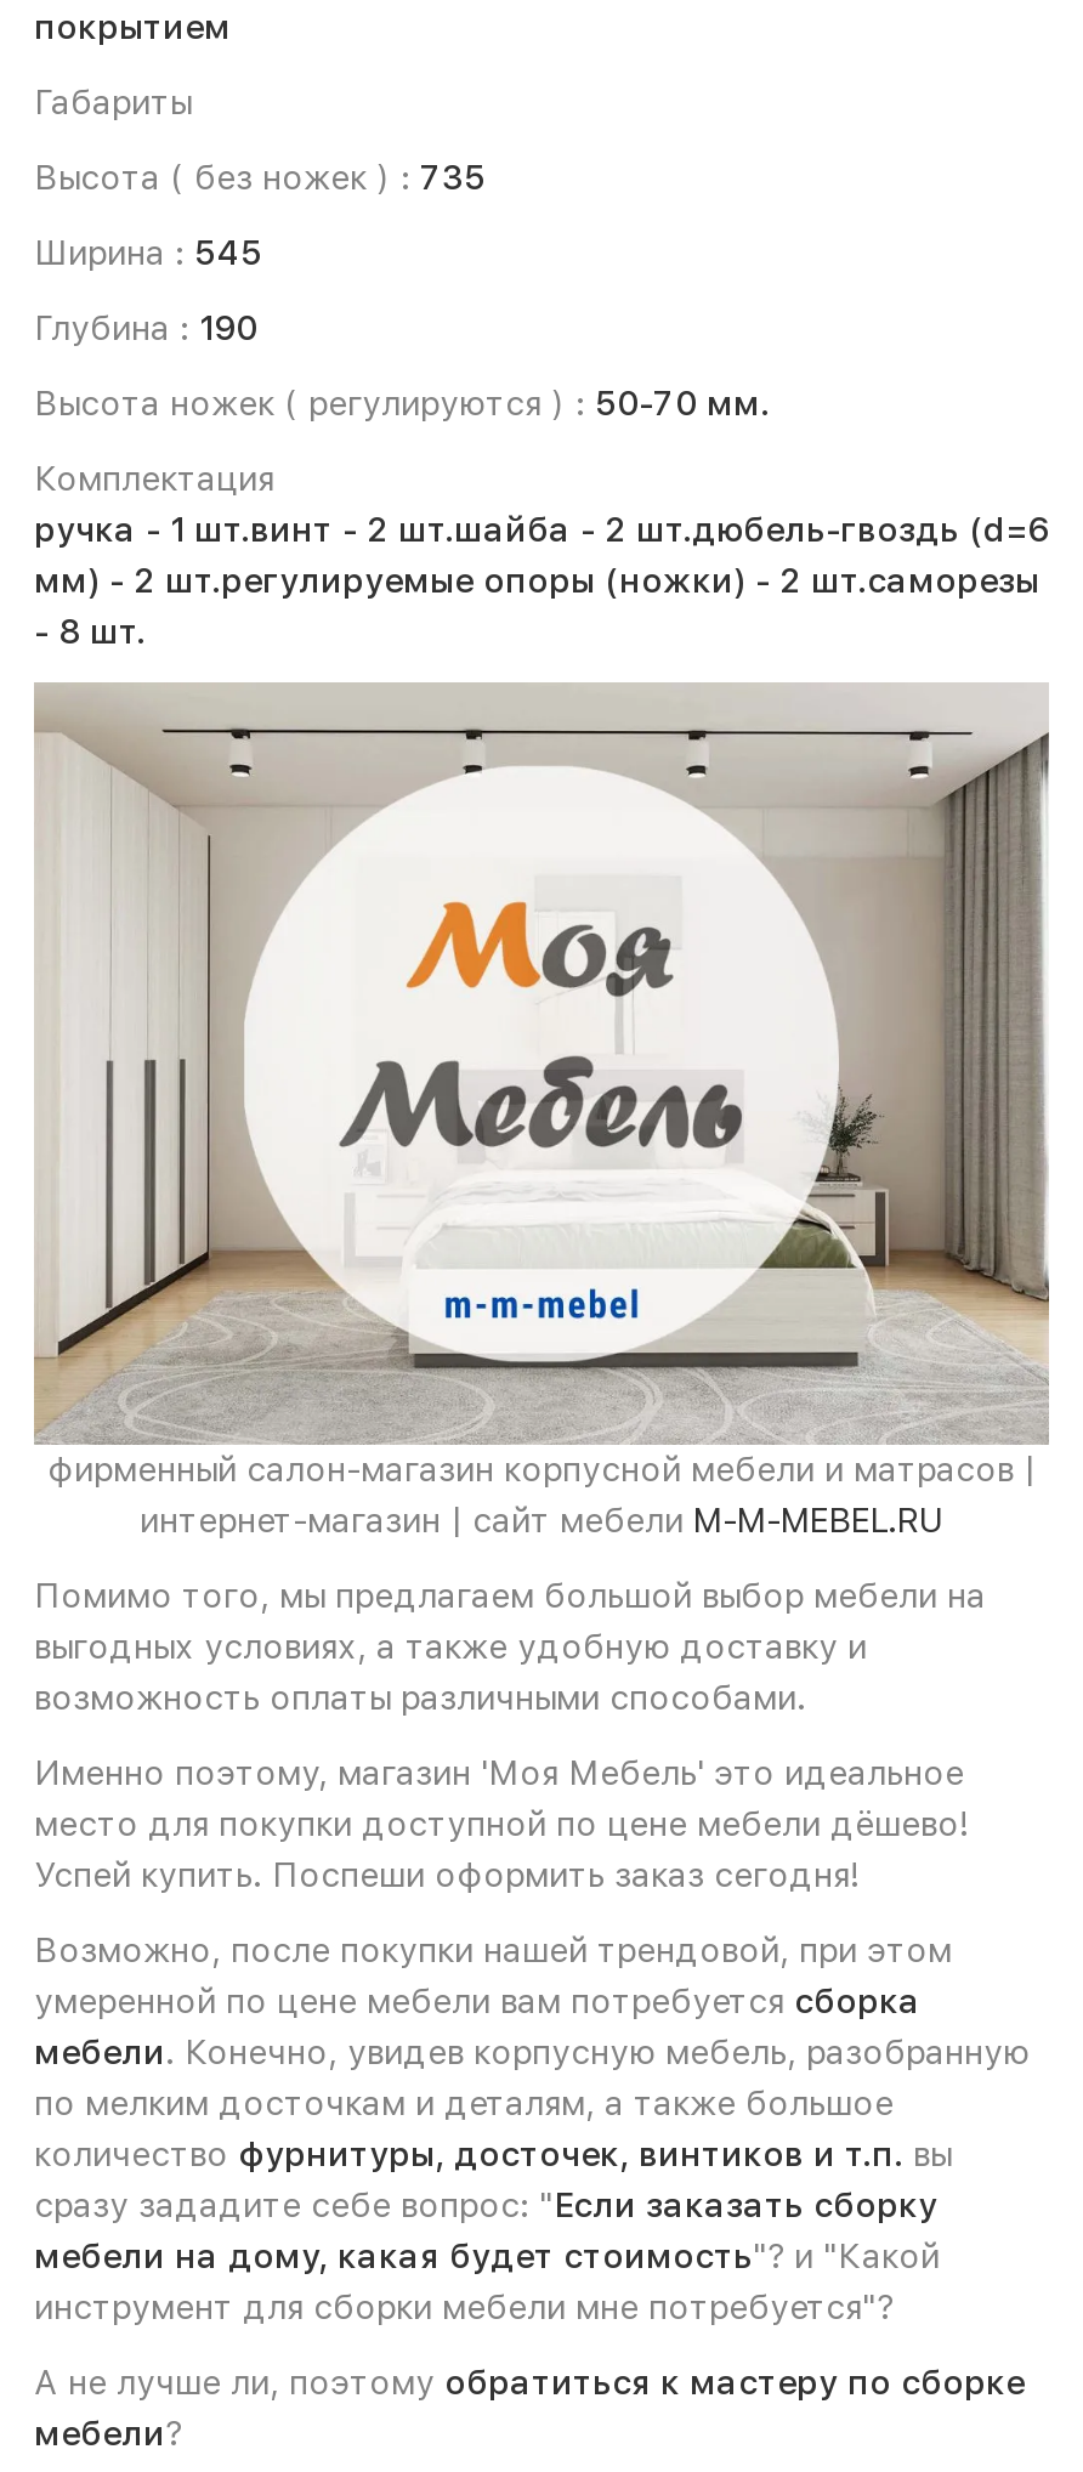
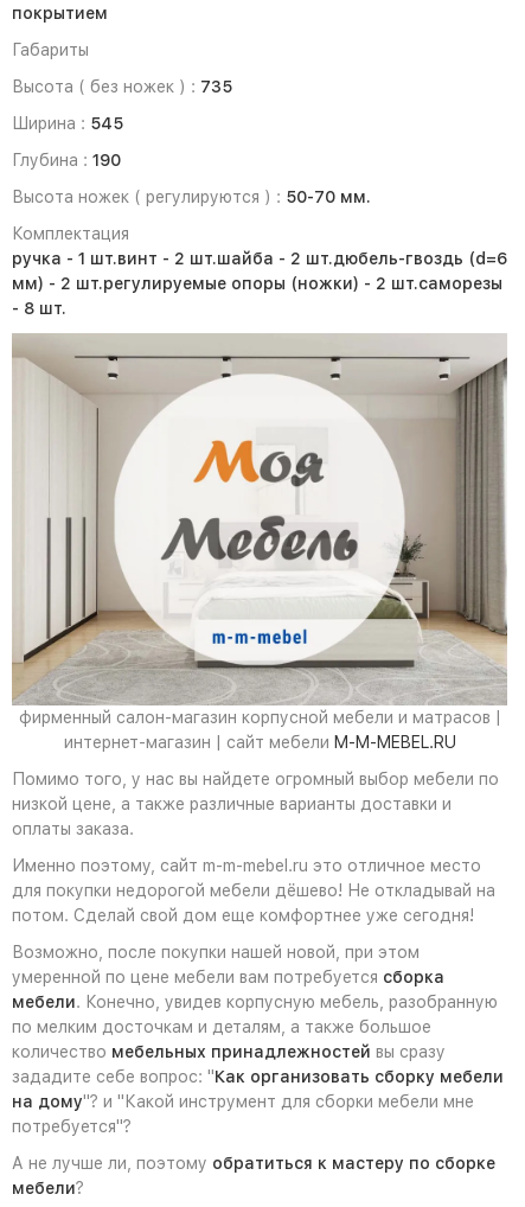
[34,1575,986,1716] Помимо того, мы предлагаем большой выбор мебели на | выгодных условиях, а также удобную доставку и | возможность оплаты различными способами. -> [12,769,499,838] Помимо того, у нас вы найдете огромный выбор мебели по | низкой цене, а также различные варианты доставки и | оплаты заказа.
[34,1752,969,1893] Именно поэтому, магазин 'Моя Мебель' это идеальное | место для покупки доступной по цене мебели дёшево! | Успей купить. Поспеши оформить заказ сегодня! -> [12,855,495,924] Именно поэтому, сайт m-m-mebel.ru это отличное место | для покупки недорогой мебели дёшево! Не откладывай на | потом. Сделай свой дом еще комфортнее уже сегодня!
[34,1929,952,1968] Возможно, после покупки нашей трендовой, при этом -> [12,942,420,961] Возможно, после покупки нашей новой, при этом
[34,2133,952,2325] количество фурнитуры, досточек, винтиков и т.п. вы | сразу зададите себе вопрос: " Если заказать сборку | мебели на дому, какая будет стоимость"? и "Какой | инструмент для сборки мебели мне потребуется"? -> [12,1042,504,1135] количество мебельных принадлежностей вы сразу | зададите себе вопрос: " Как организовать сборку мебели | на дому"? и "Какой инструмент для сборки мебели мне | потребуется"?

